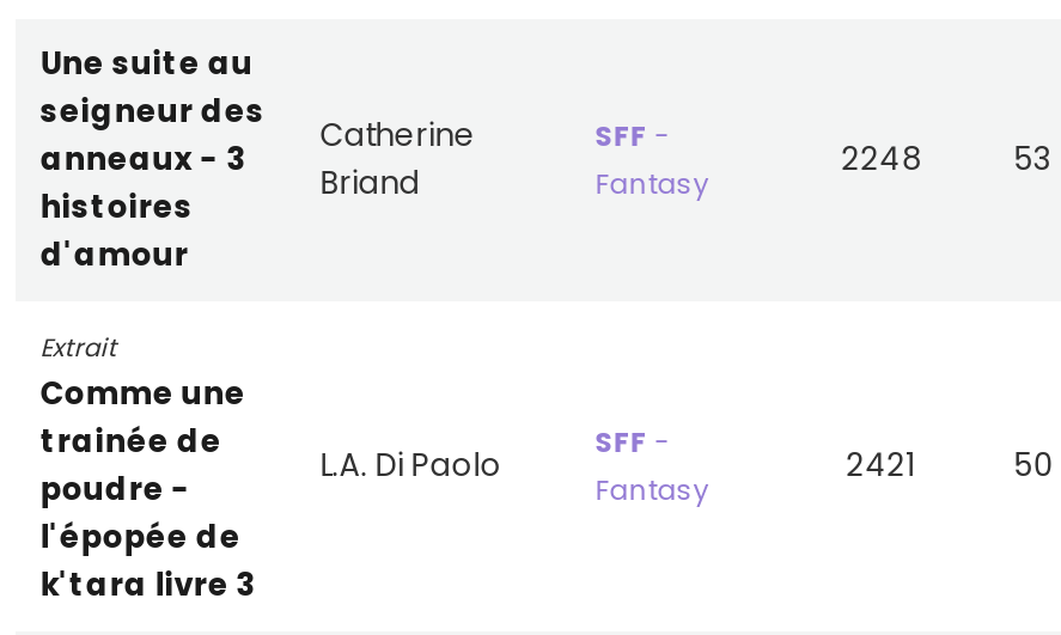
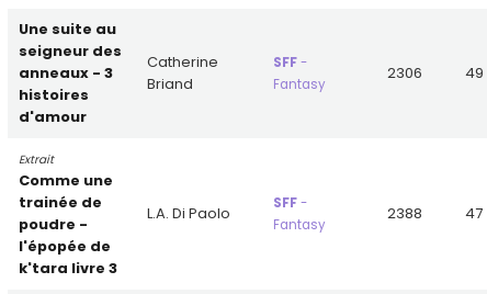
[841,136,920,182] 2248 -> [387,63,422,83] 2306
[1014,136,1052,182] 53 -> [465,63,483,83] 49
[846,442,916,488] 2421 -> [387,203,422,224] 2388
[1014,442,1052,488] 50 -> [465,203,483,224] 47

